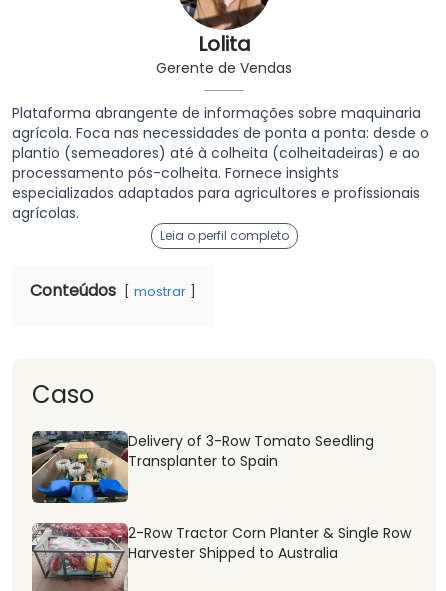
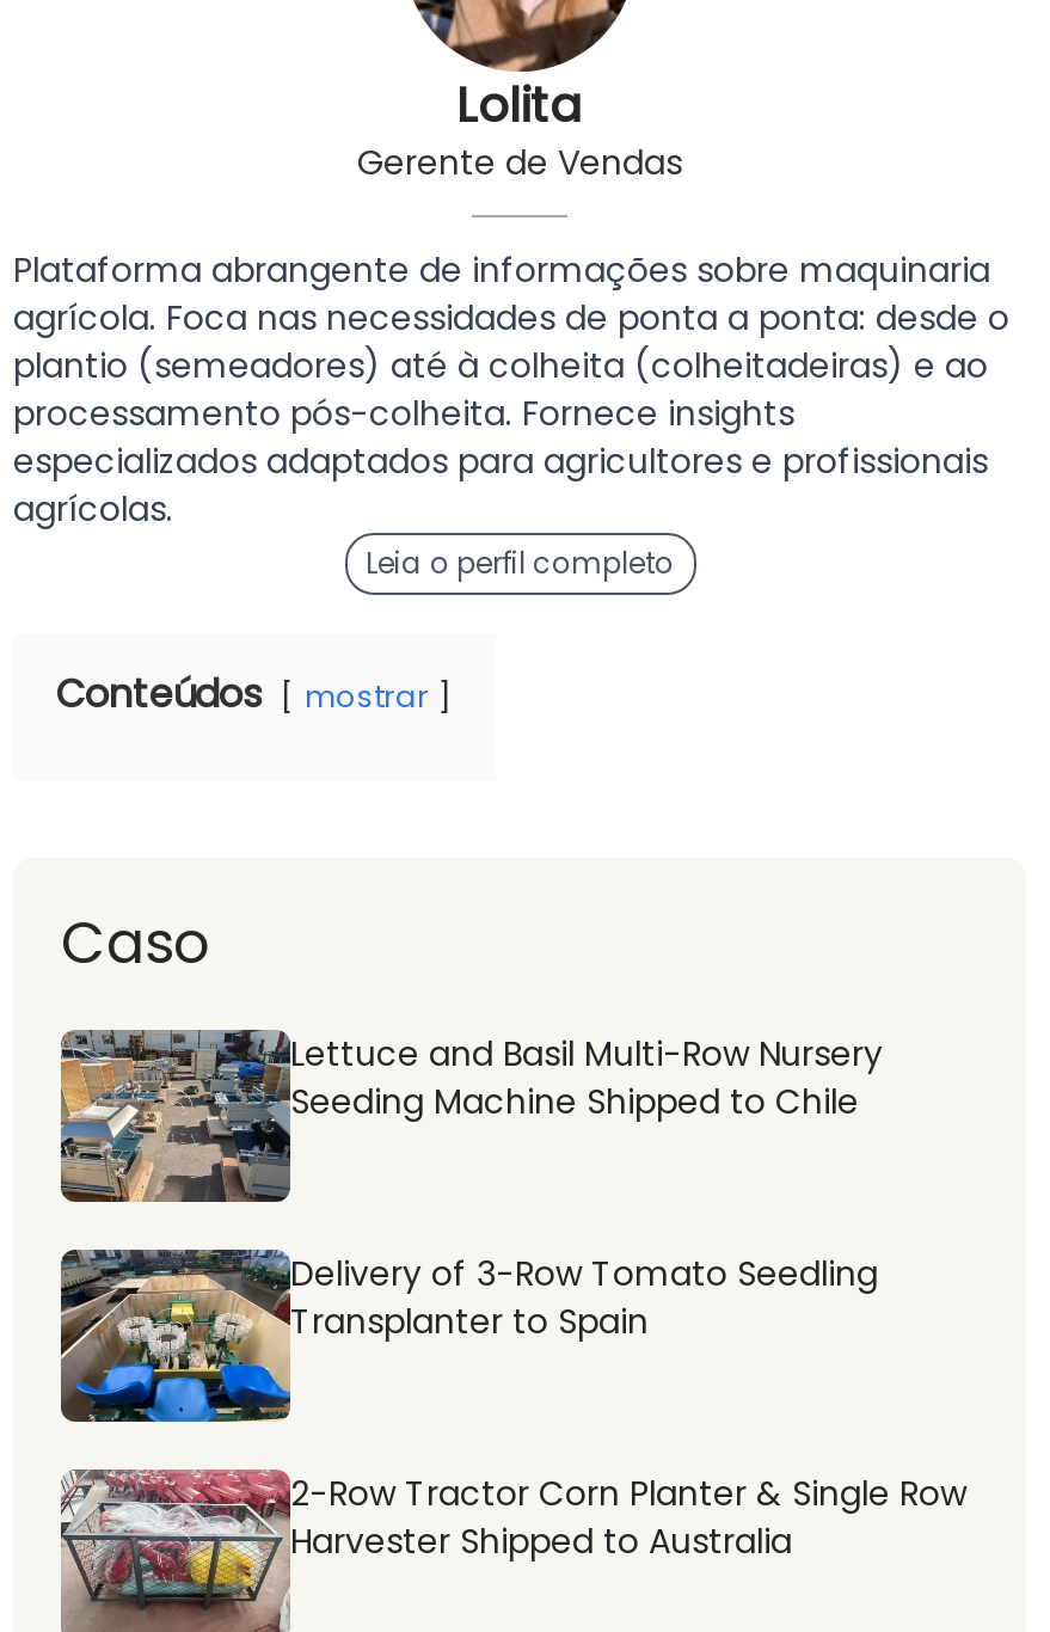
none -> [59,1029,883,1204] [image] | Lettuce and Basil Multi-Row Nursery | Seeding Machine Shipped to Chile

